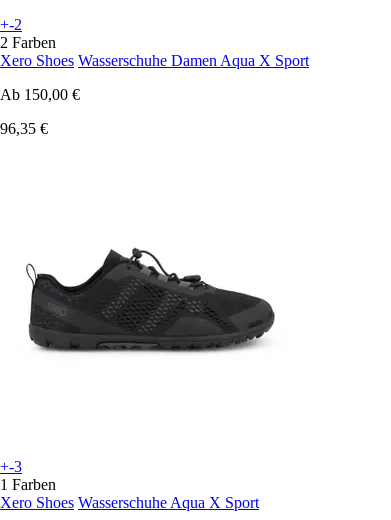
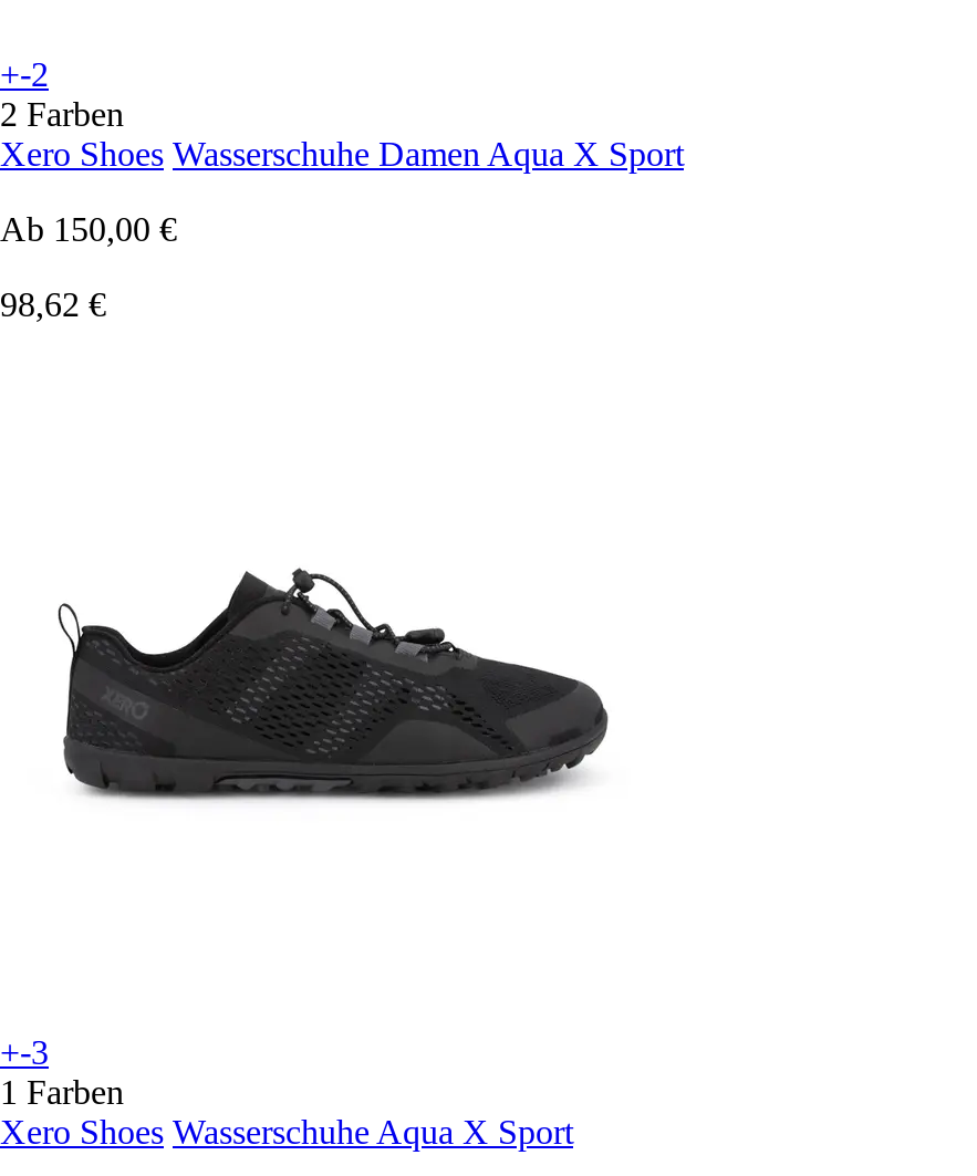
[0,119,48,136] 96,35 € -> [0,284,106,322] 98,62 €

